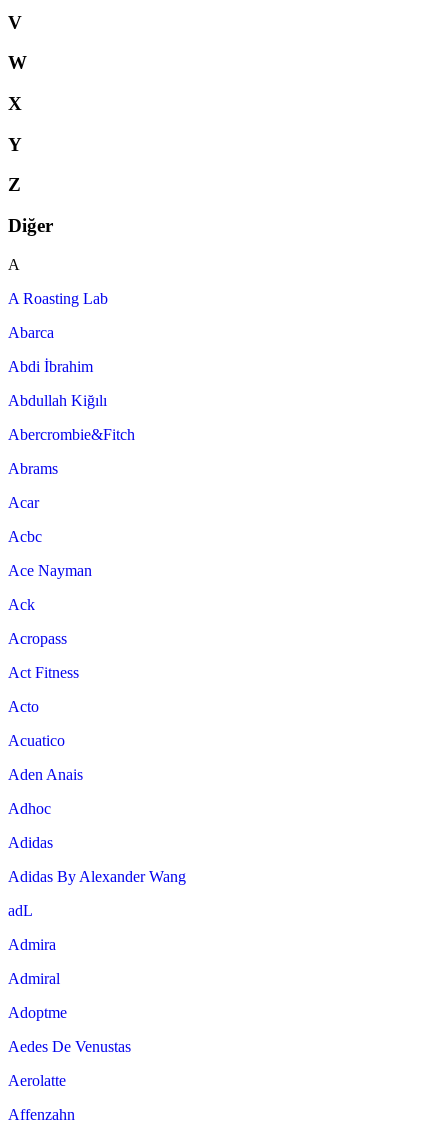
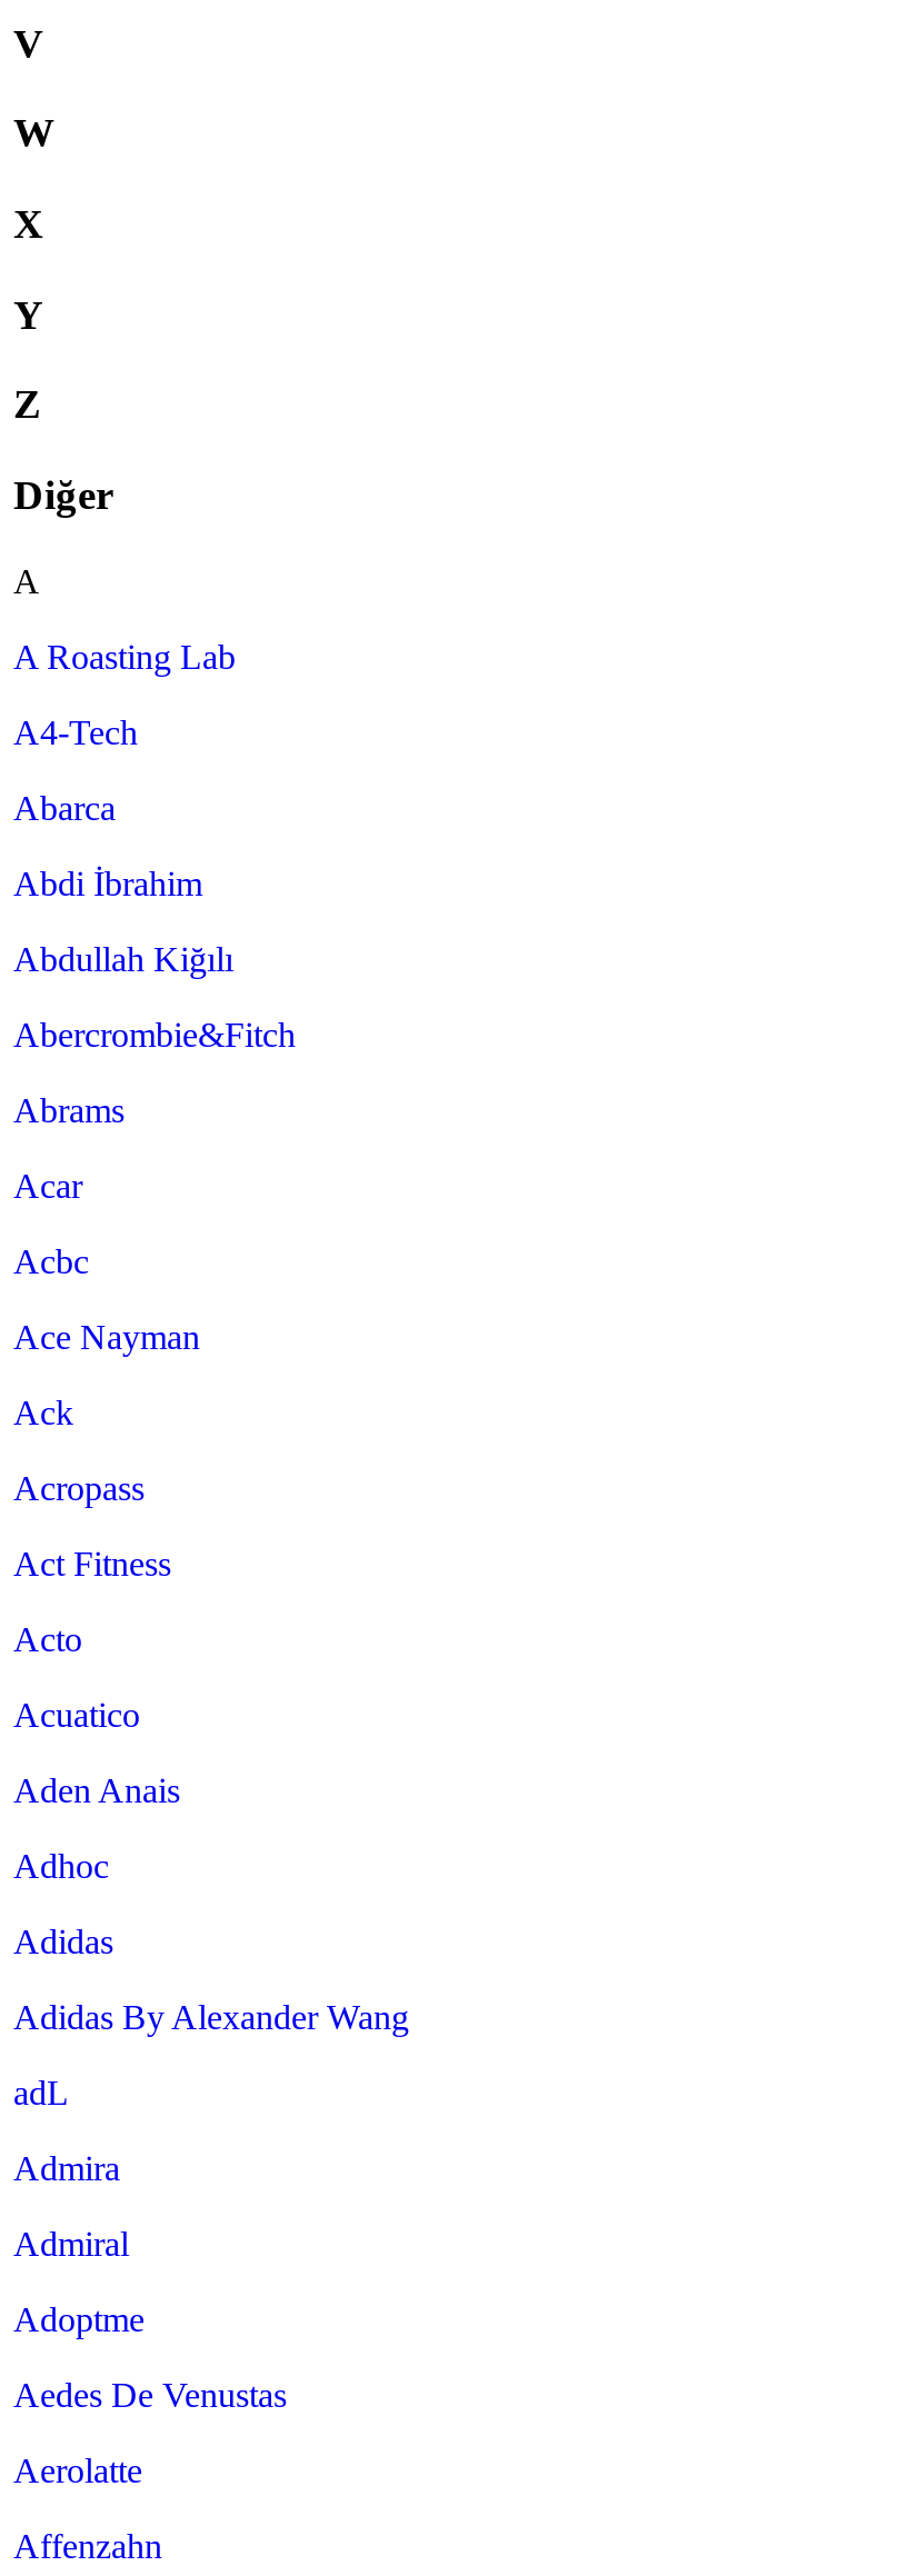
none -> [13,713,138,751] A4-Tech

